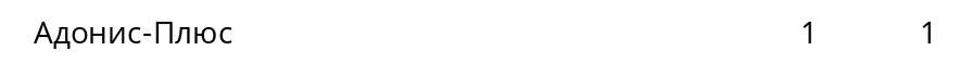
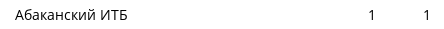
[34,10,233,51] Адонис-Плюс -> [15,4,128,23] Абаканский ИТБ

